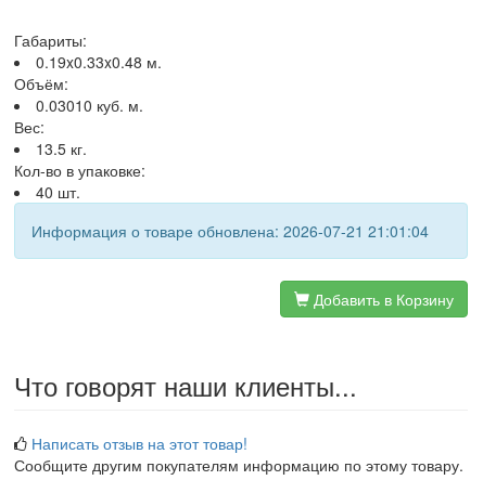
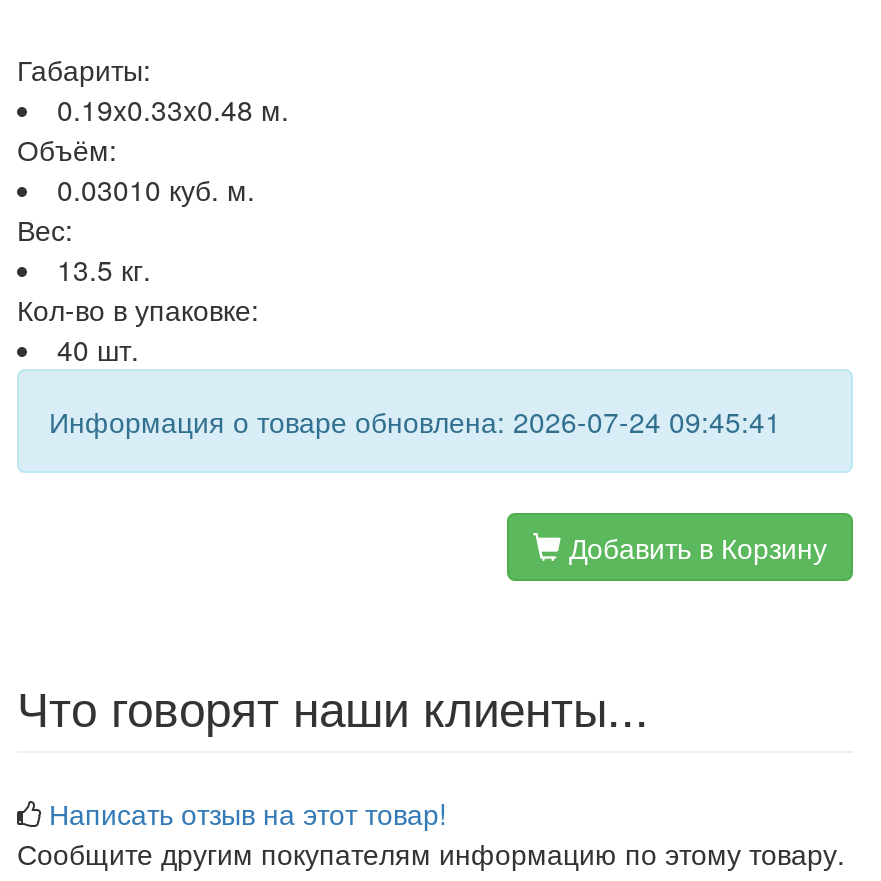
[31,220,429,242] Информация о товаре обновлена: 2026-07-21 21:01:04 -> [49,401,781,441] Информация о товаре обновлена: 2026-07-24 09:45:41

